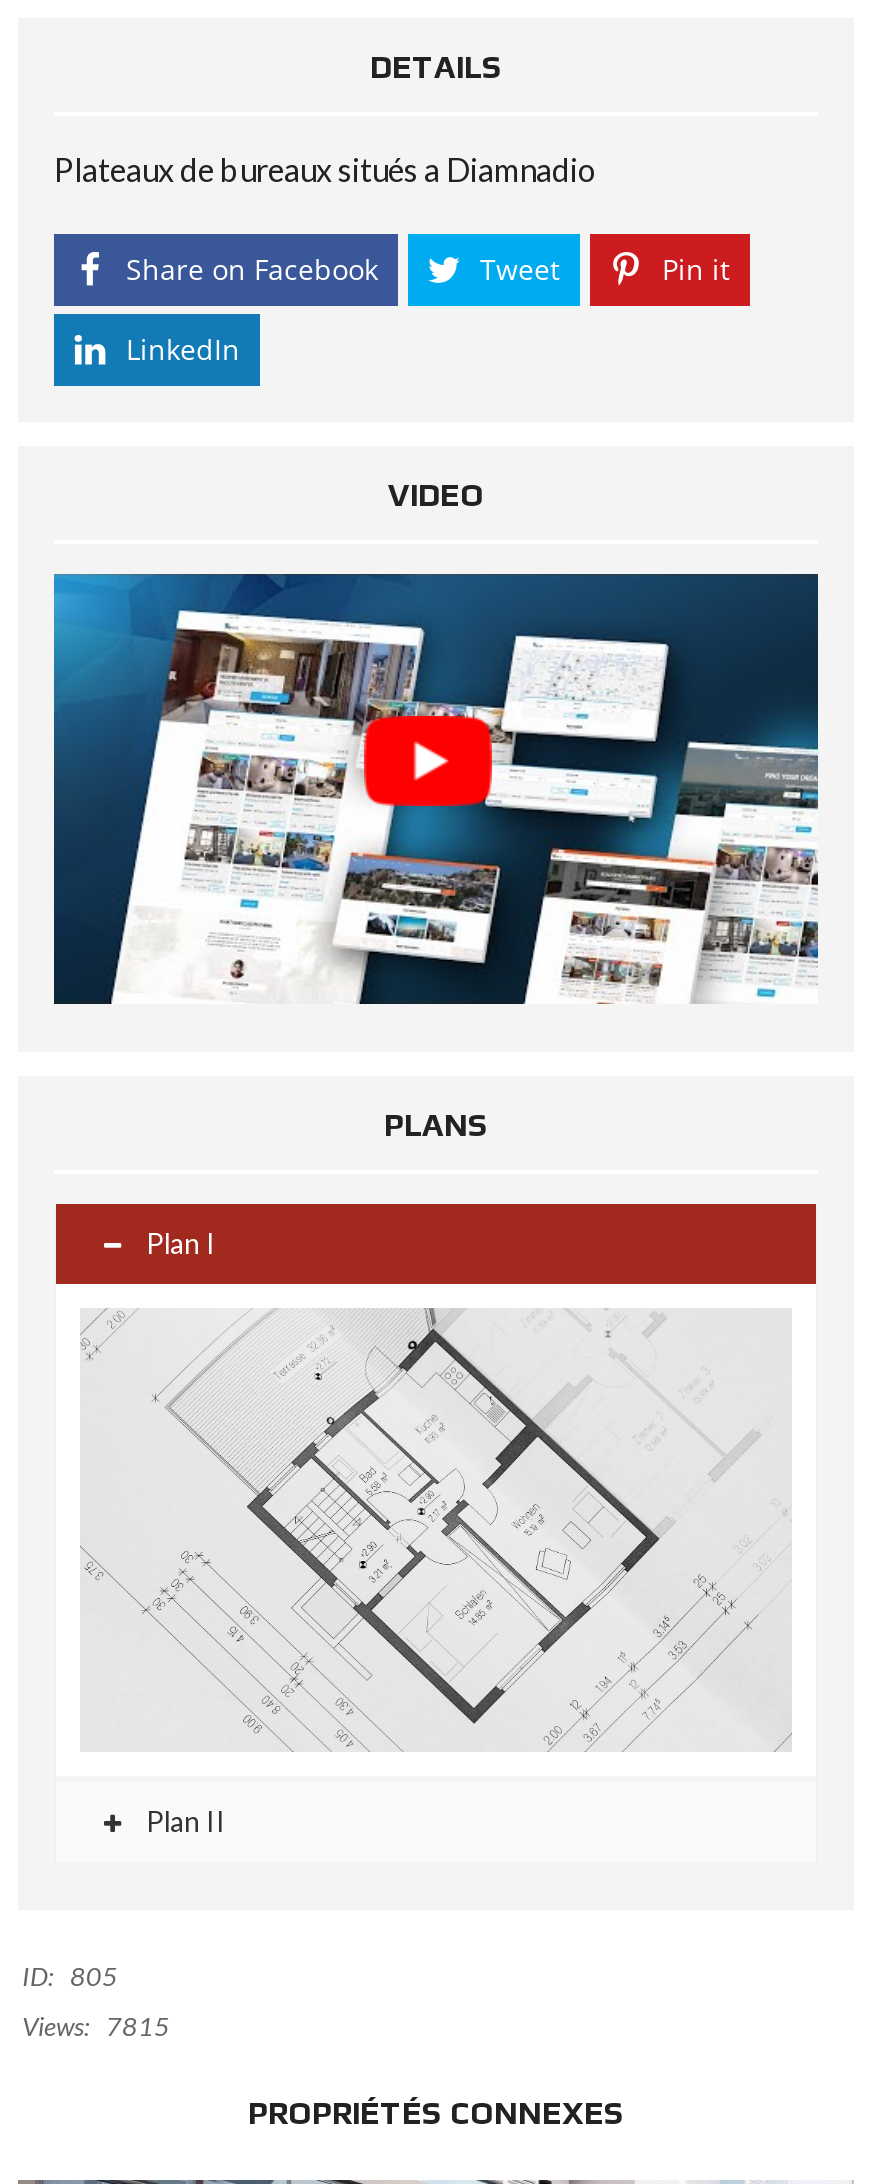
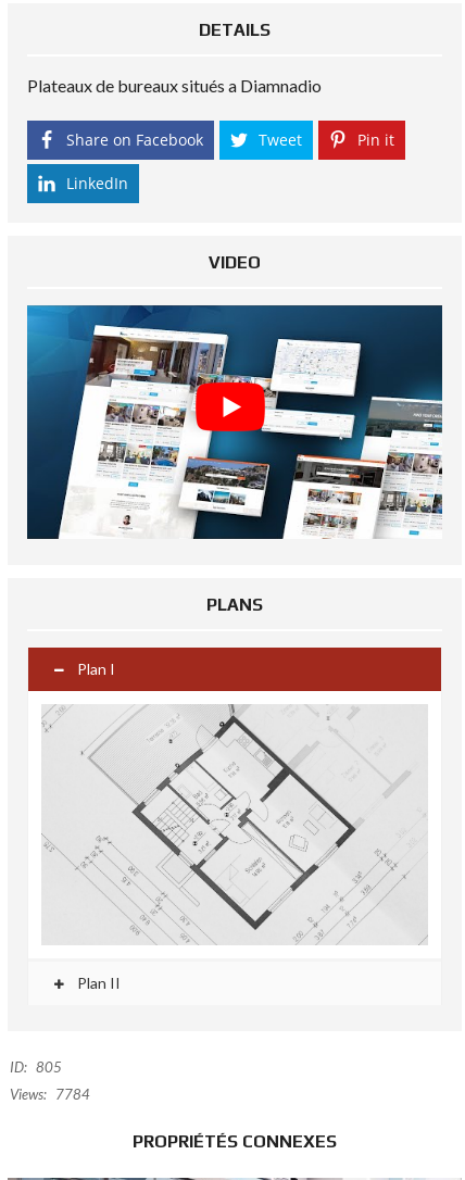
[22,2011,170,2043] Views: 7815 -> [10,1086,90,1103] Views: 7784

